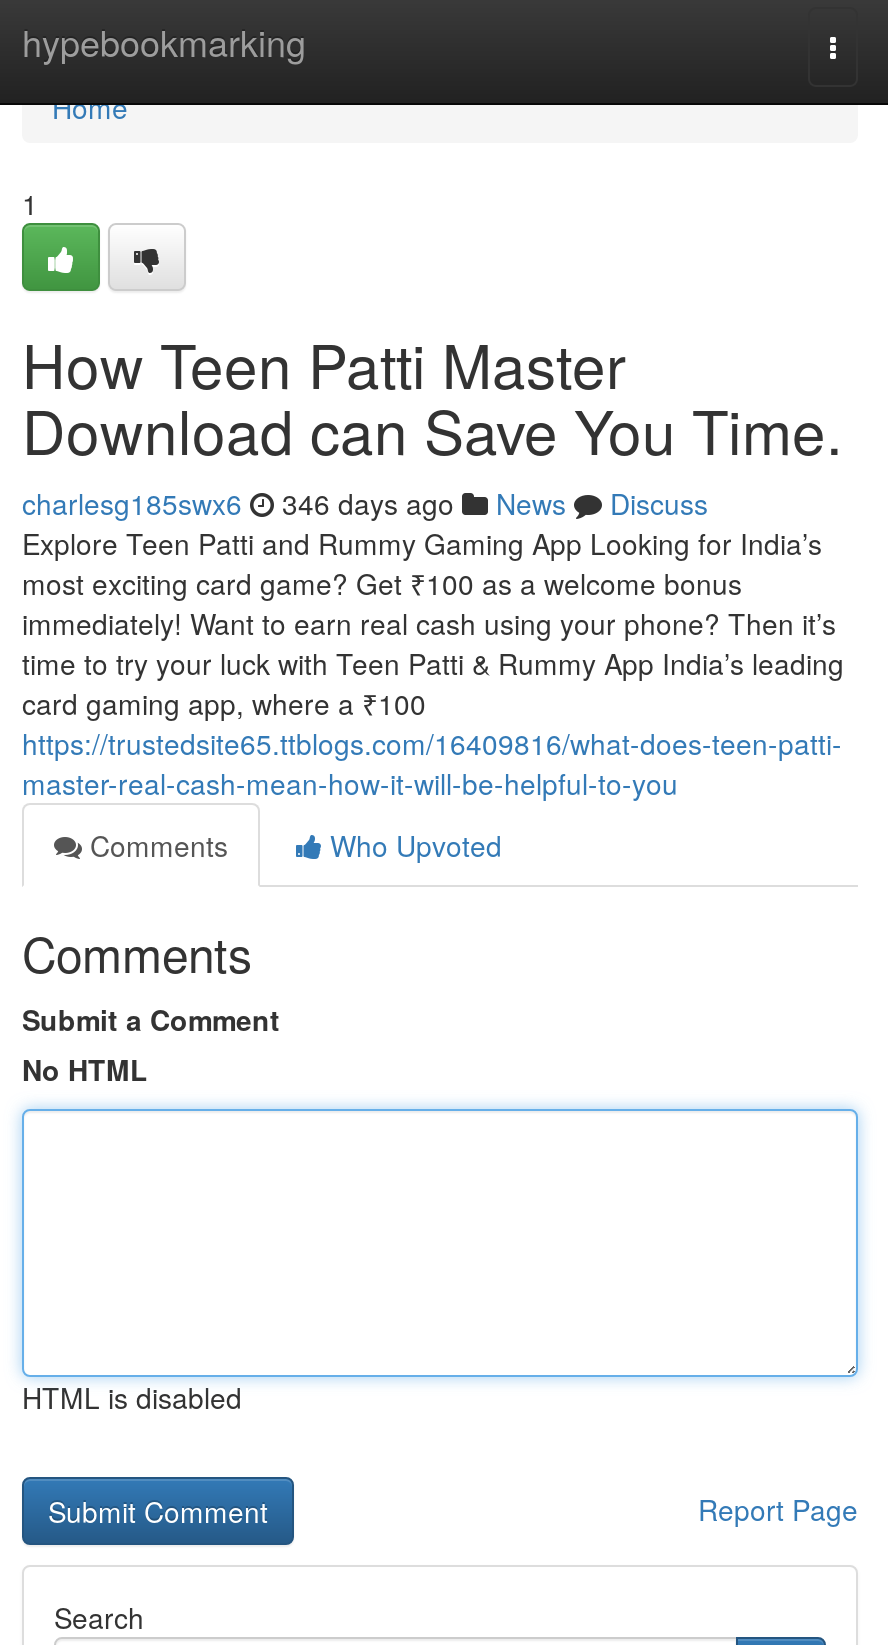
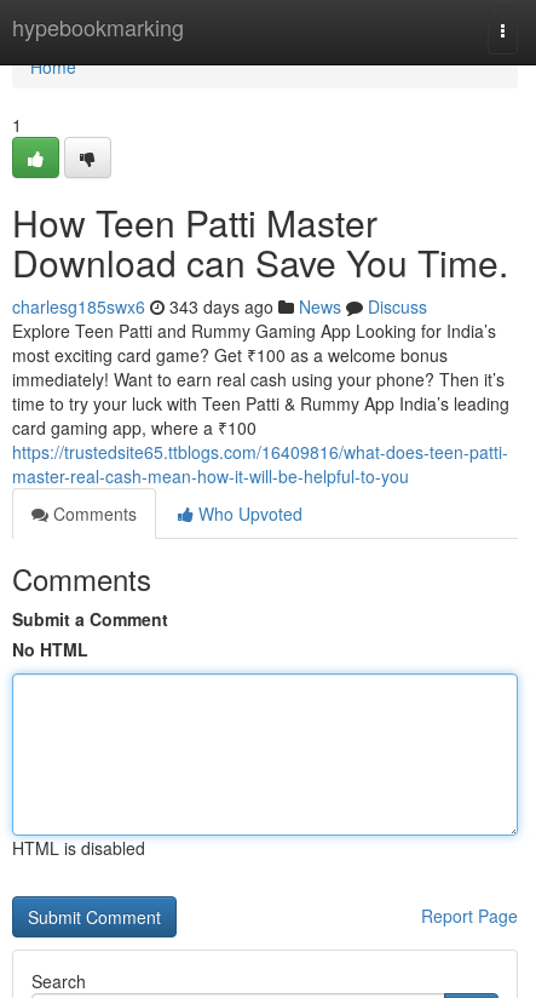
[22,483,708,523] charlesg185swx6 346 days ago News Discuss -> [12,294,427,319] charlesg185swx6 343 days ago News Discuss

